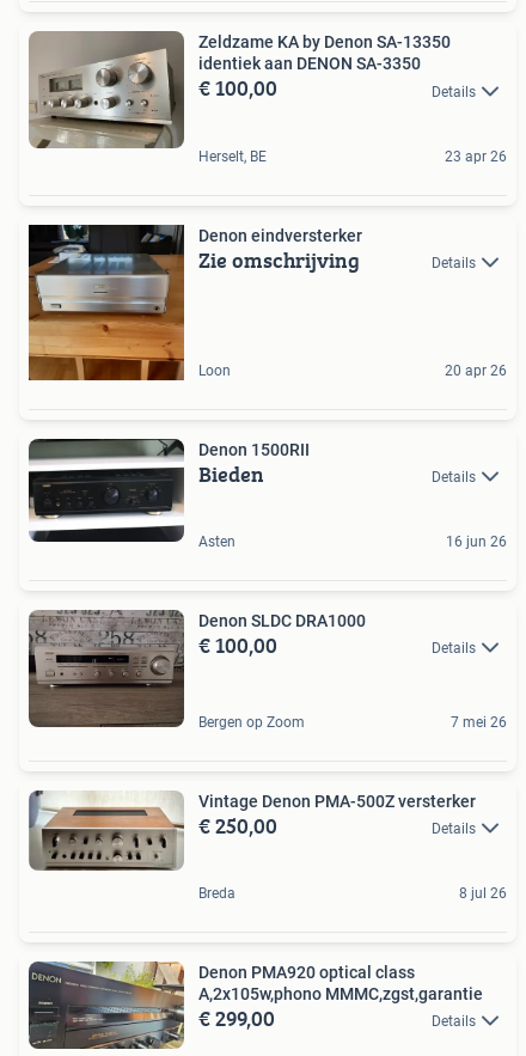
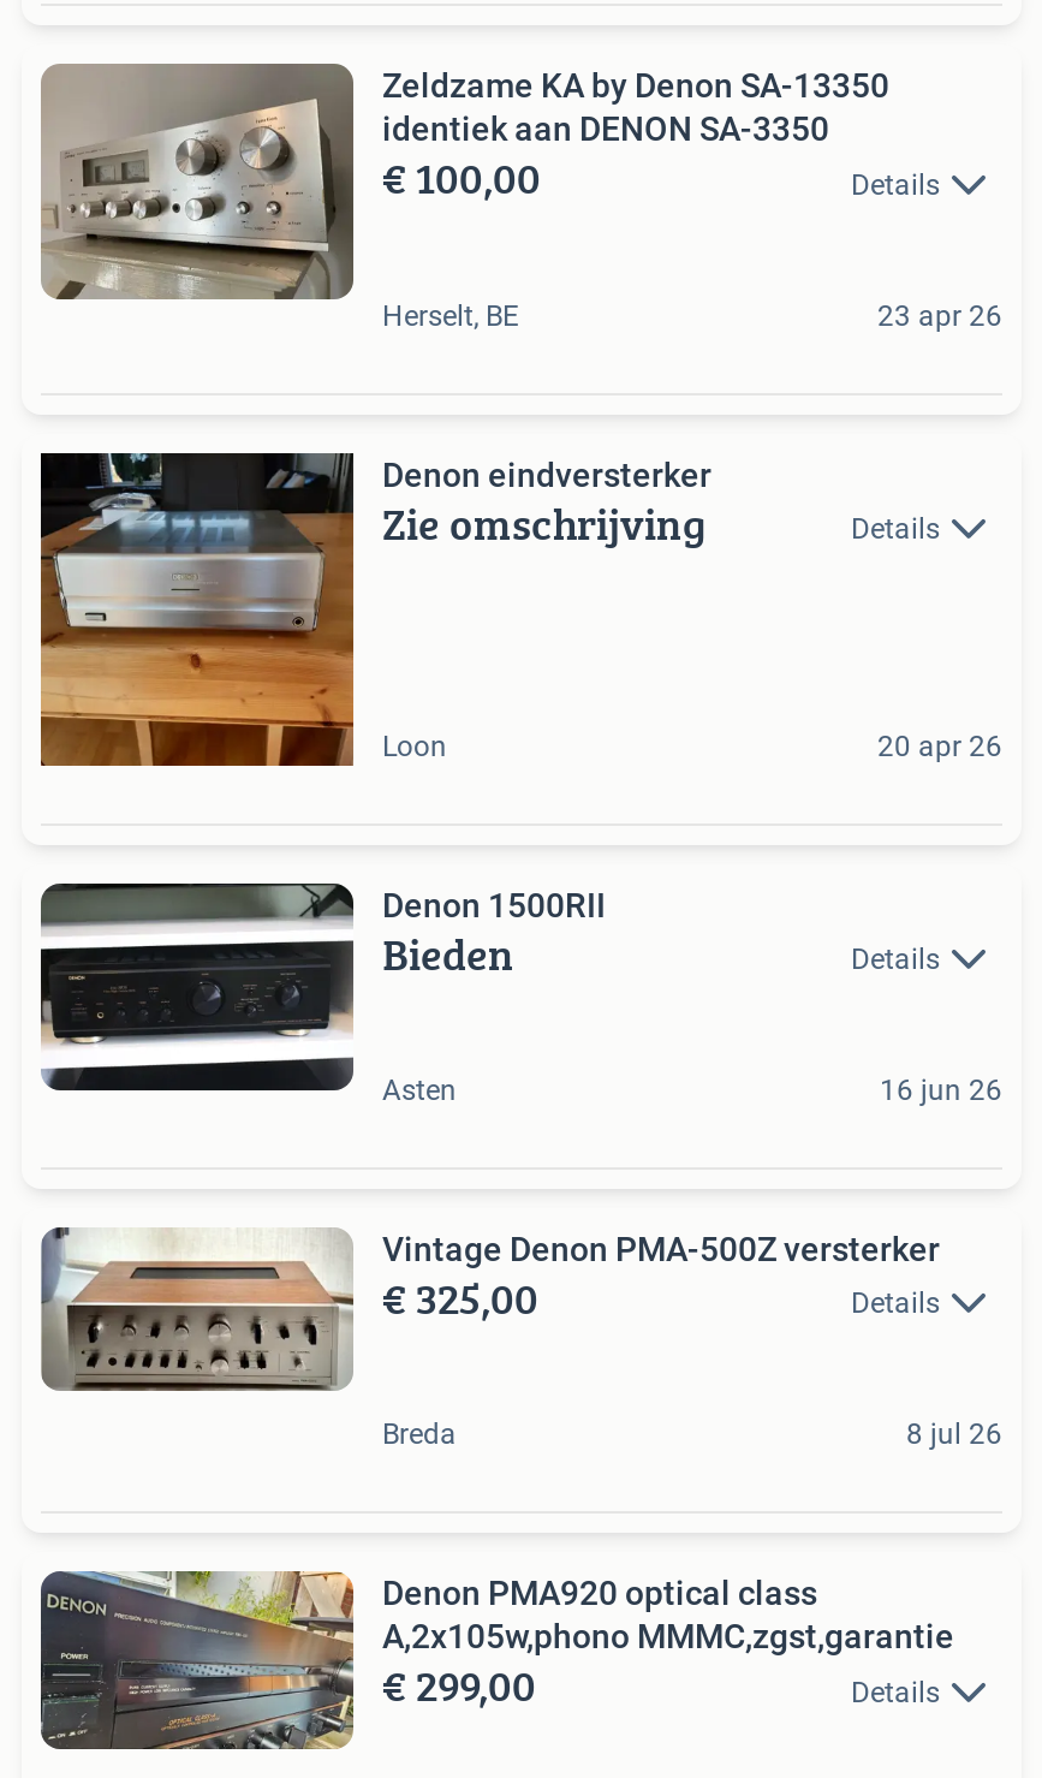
[27,609,476,728] [image] | Denon SLDC DRA1000 | € 100,00 | Details -> none
[198,714,507,730] Bergen op Zoom | 7 mei 26 -> none
[198,809,277,842] € 250,00 -> [382,1266,538,1331] € 325,00

